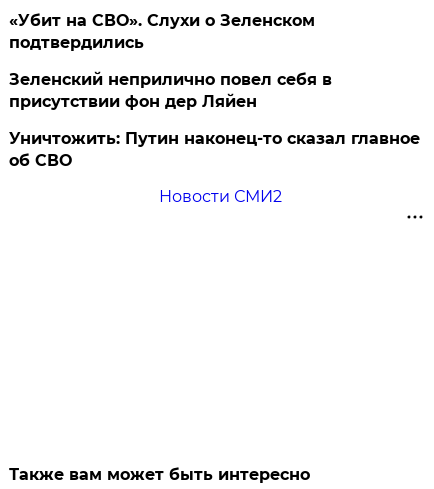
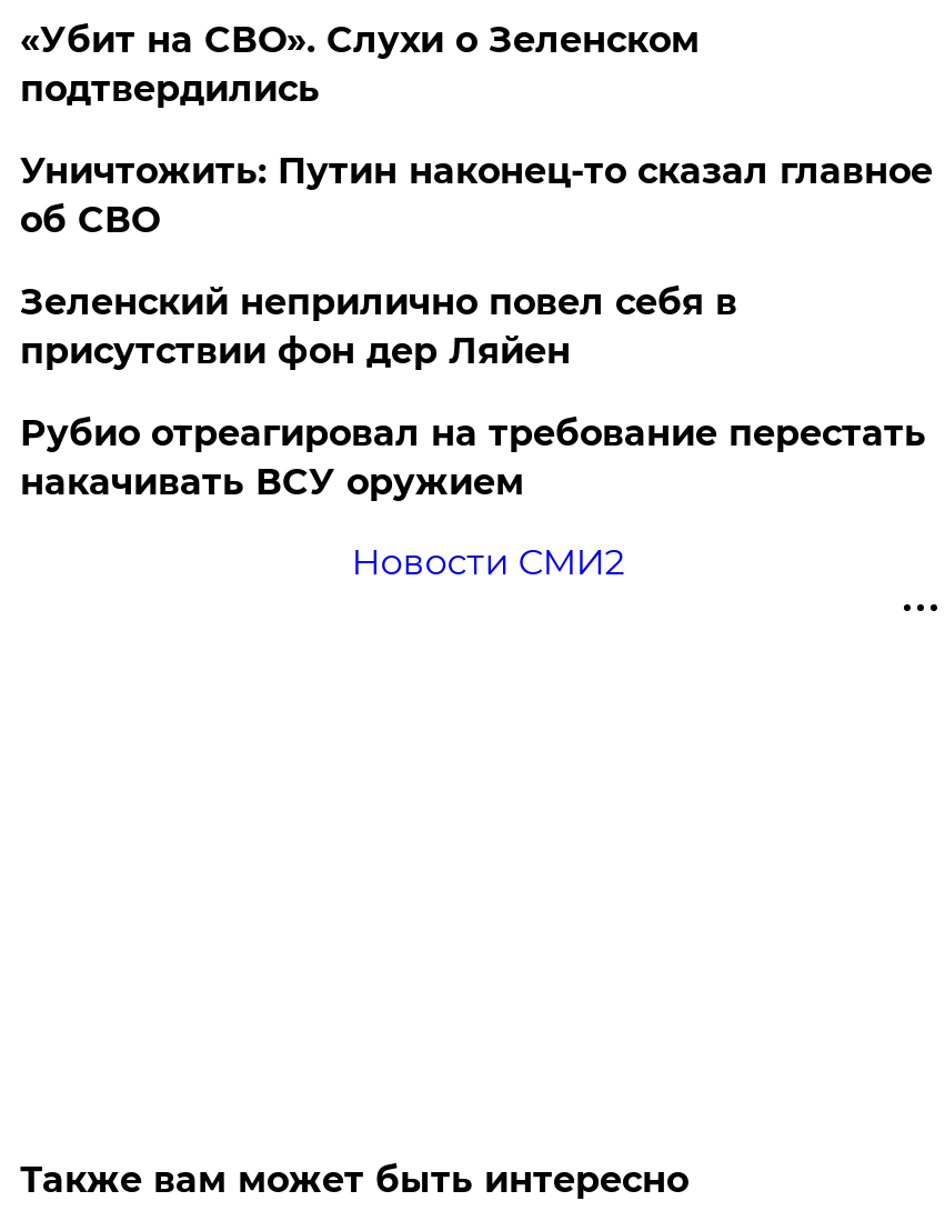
none -> [20,412,926,503] Рубио отреагировал на требование перестать | накачивать ВСУ оружием
moved [9,129,420,170] -> [20,150,933,241]: Уничтожить: Путин наконец-то сказал главное | об СВО

